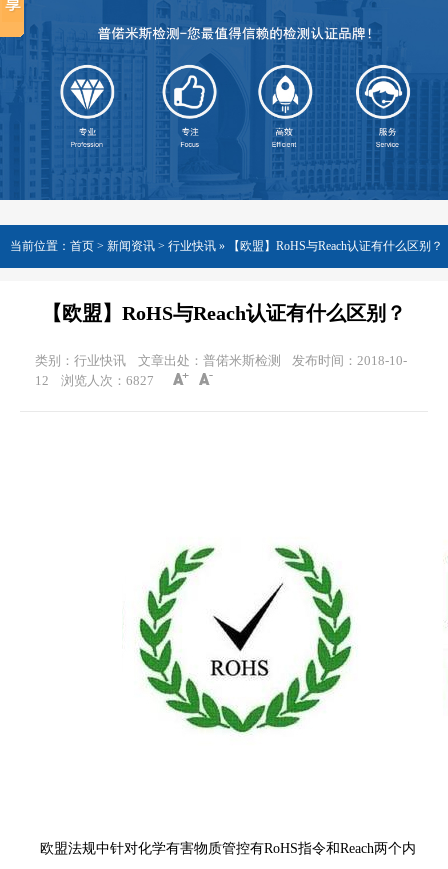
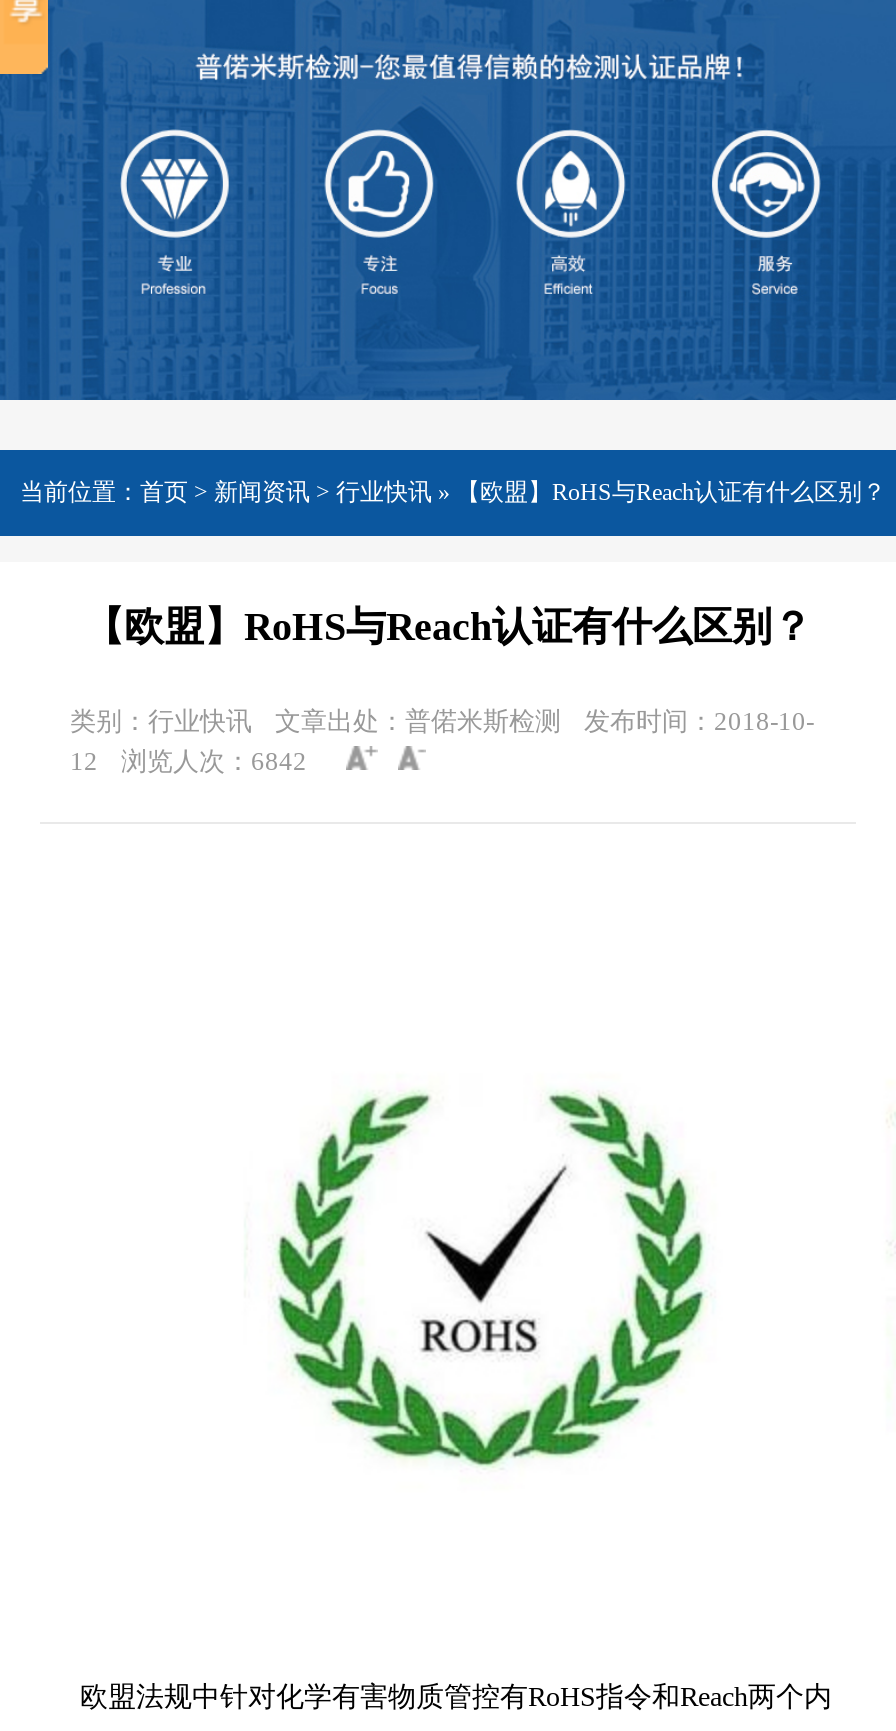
[35,373,153,388] 12 浏览人次：6827 -> [70,746,307,776] 12 浏览人次：6842

